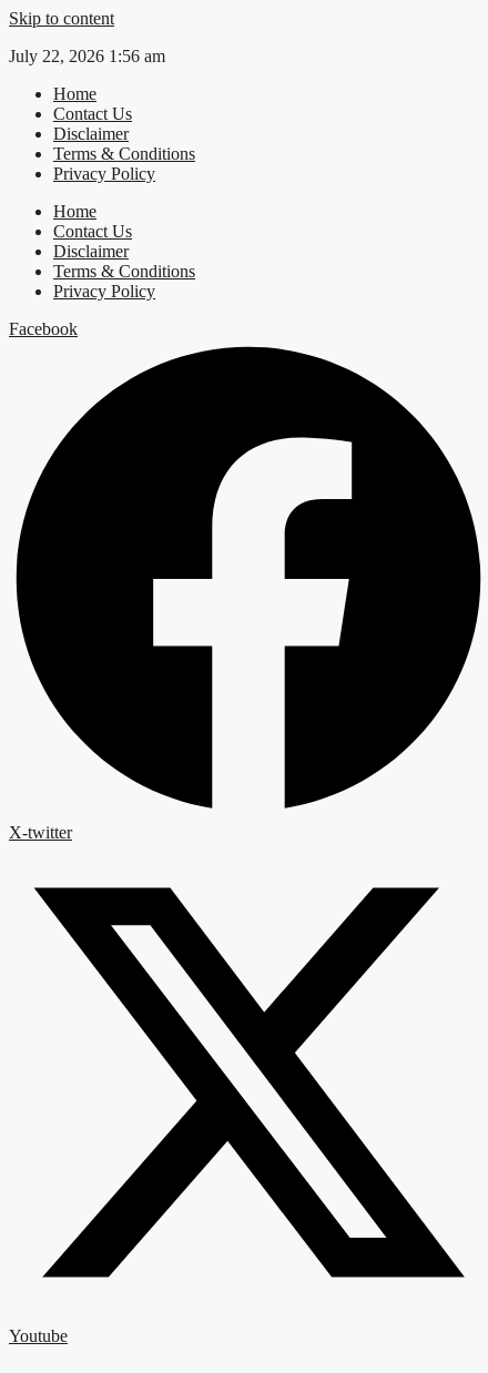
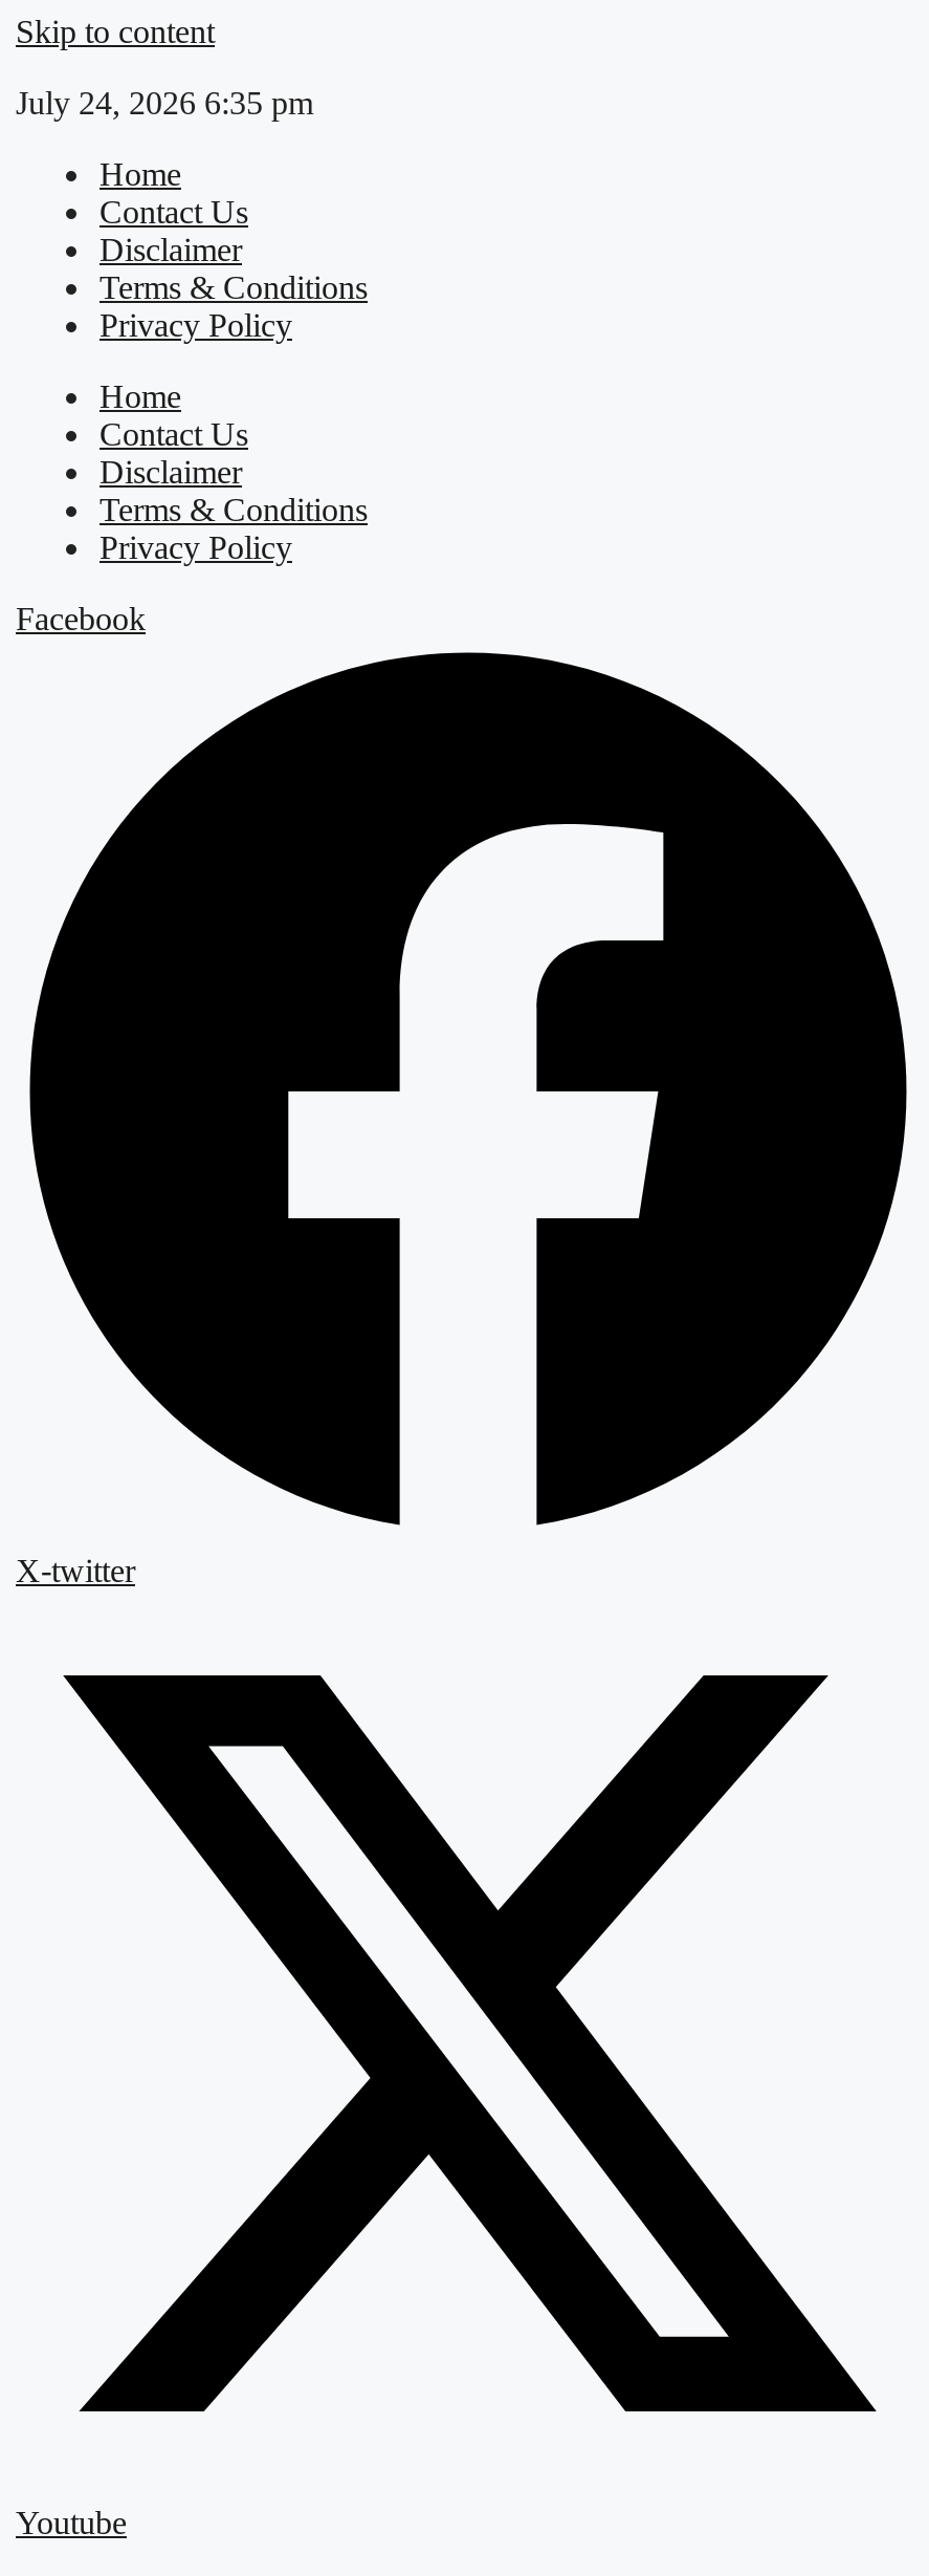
[9,47,165,65] July 22, 2026 1:56 am -> [16,85,313,121] July 24, 2026 6:35 pm

